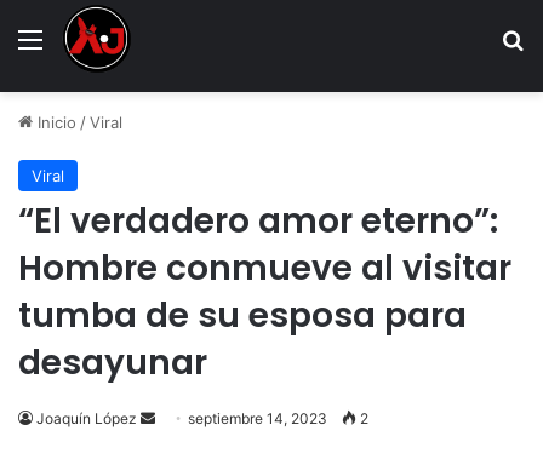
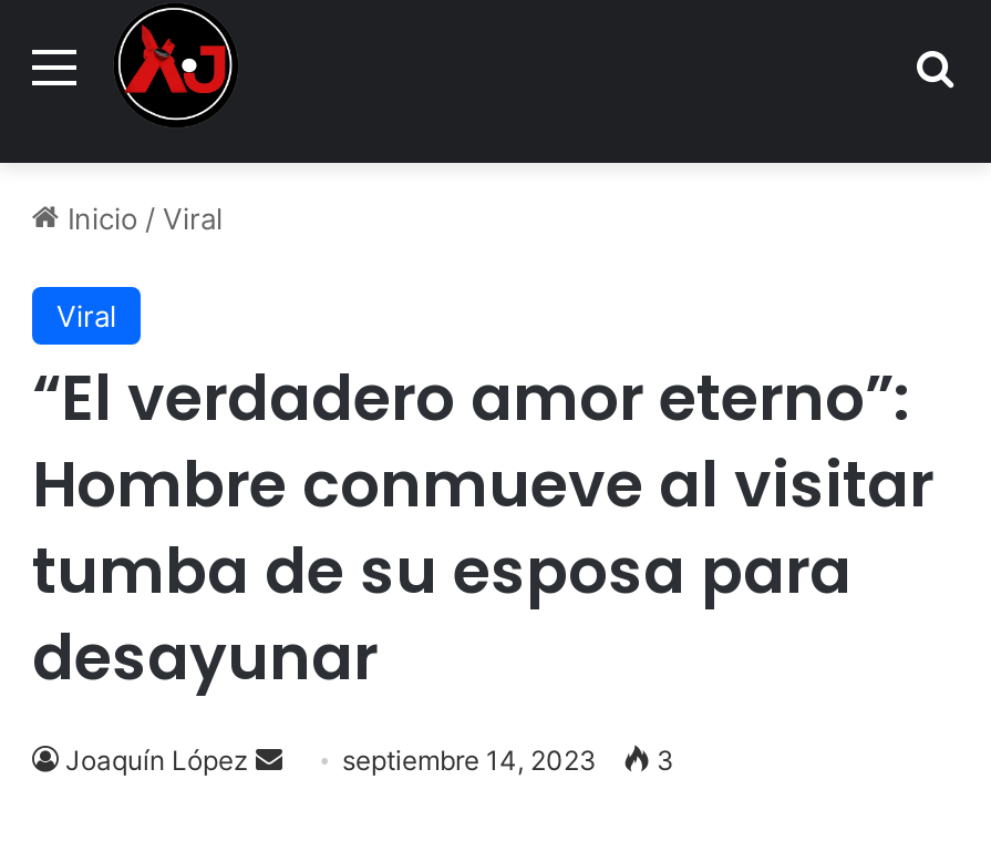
[356,409,368,427] 2 -> [650,743,674,777] 3

